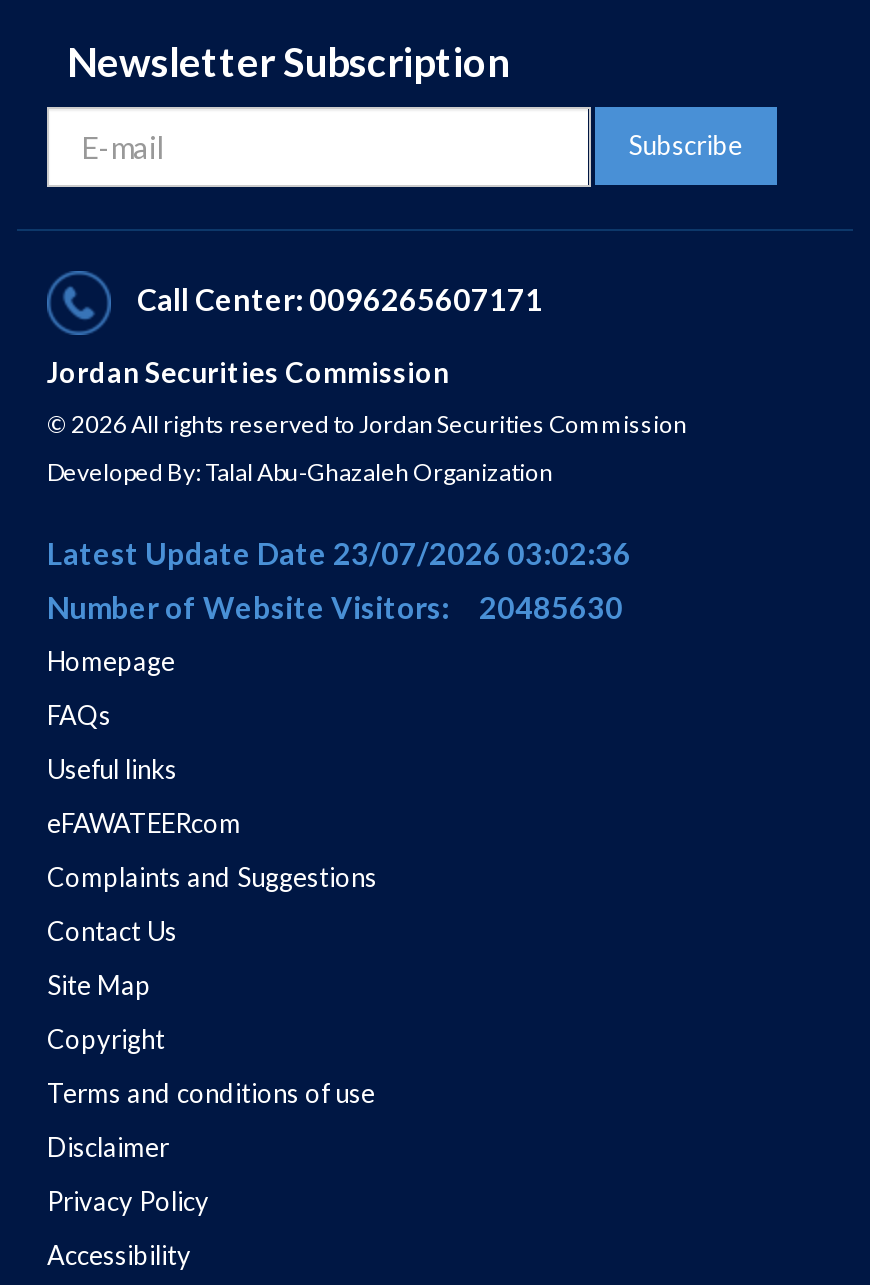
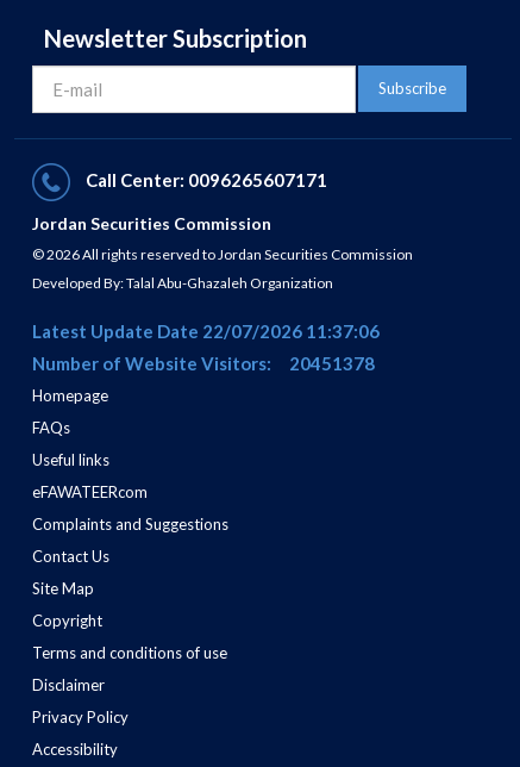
[47,535,631,571] Latest Update Date 23/07/2026 03:02:36 -> [32,320,380,342] Latest Update Date 22/07/2026 11:37:06
[47,589,623,625] Number of Website Visitors: 20485630 -> [32,352,375,374] Number of Website Visitors: 20451378

